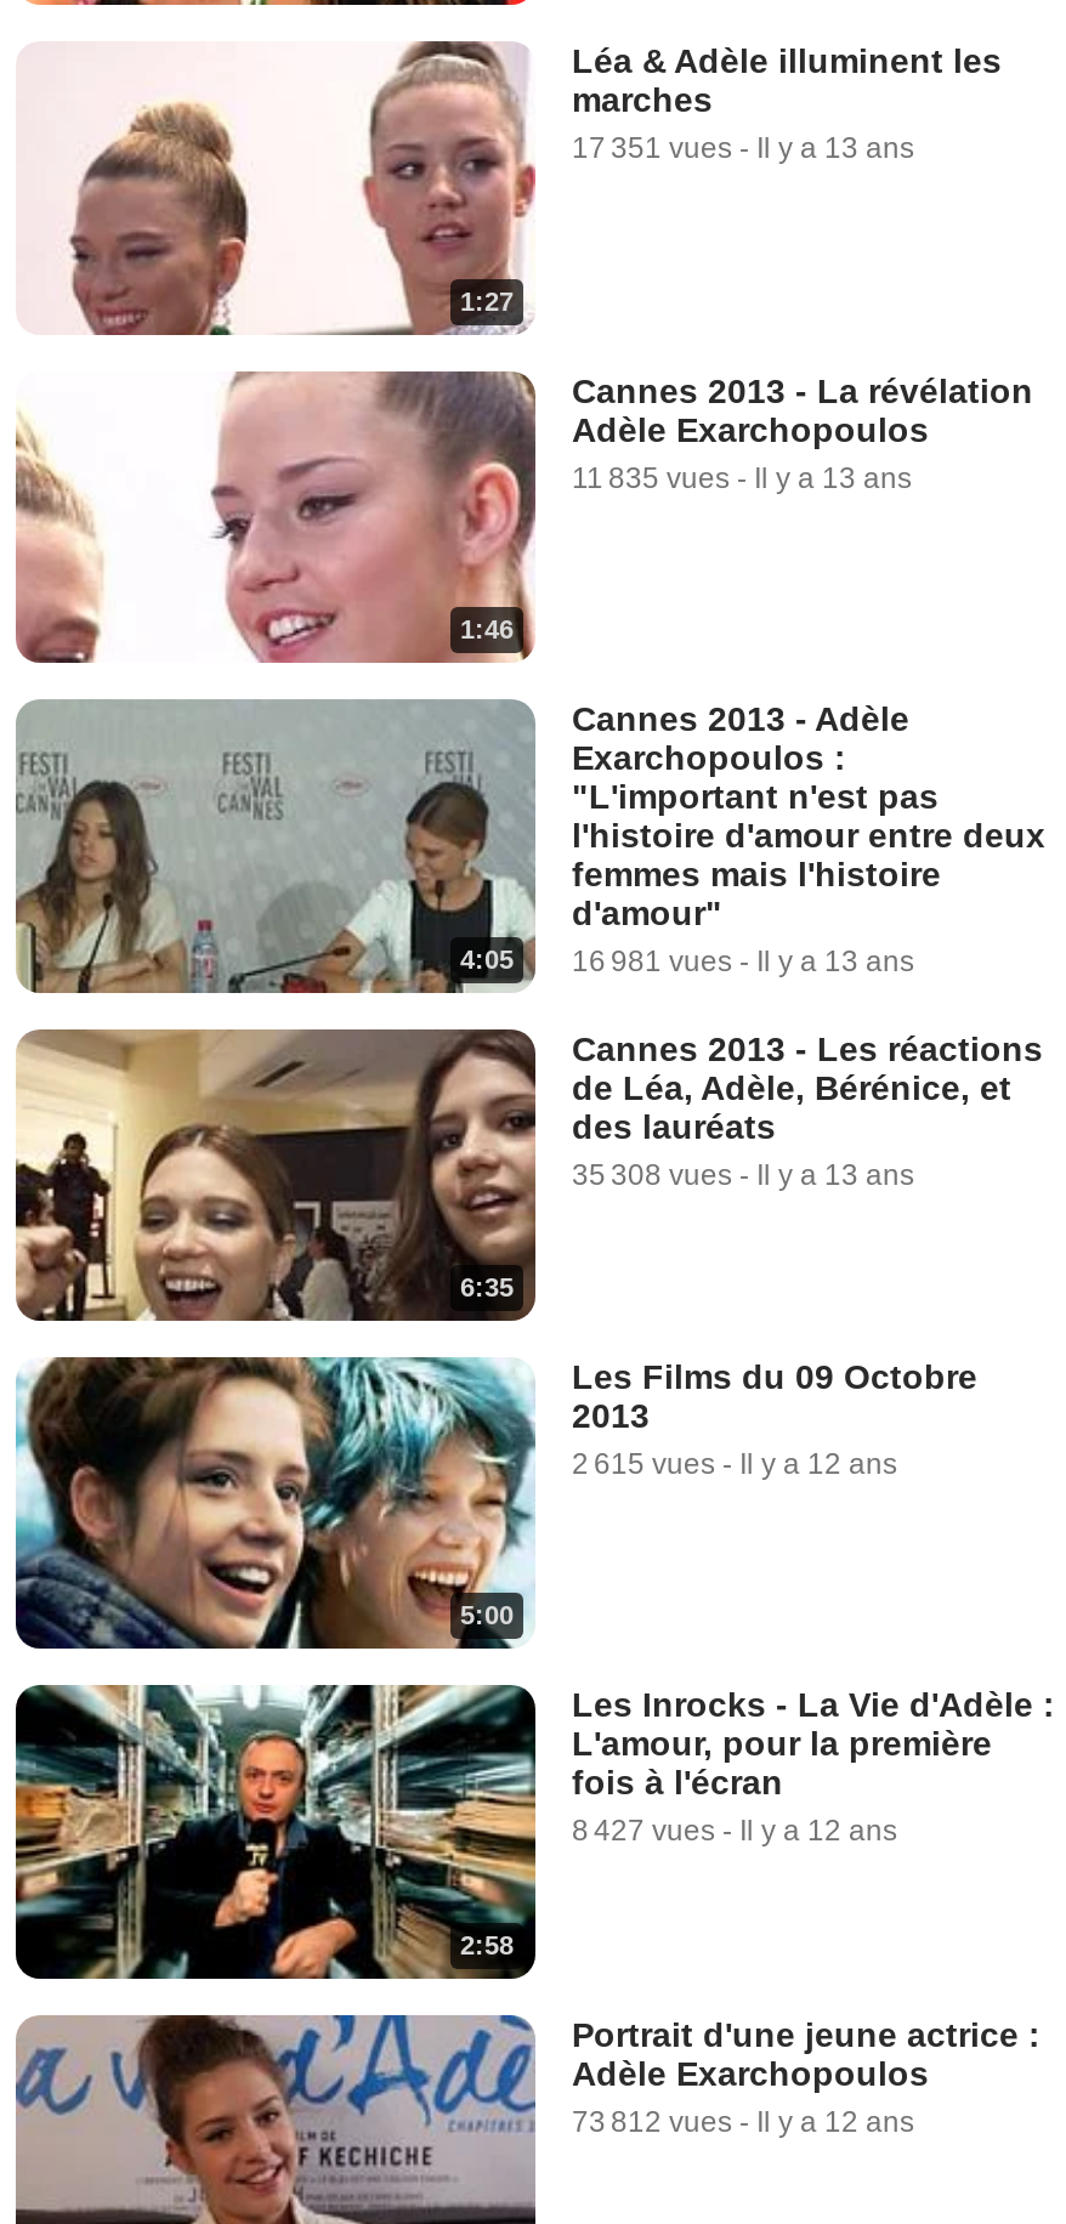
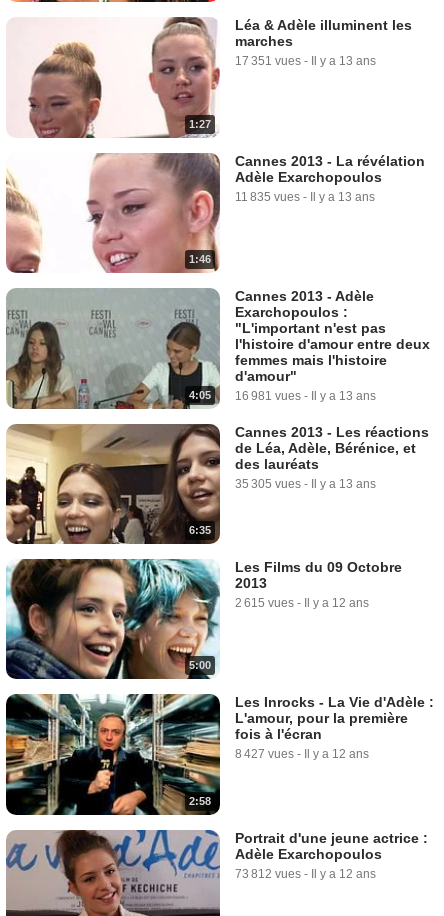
[572,1157,914,1191] 35 308 vues - Il y a 13 ans -> [235,476,376,490] 35 305 vues - Il y a 13 ans

